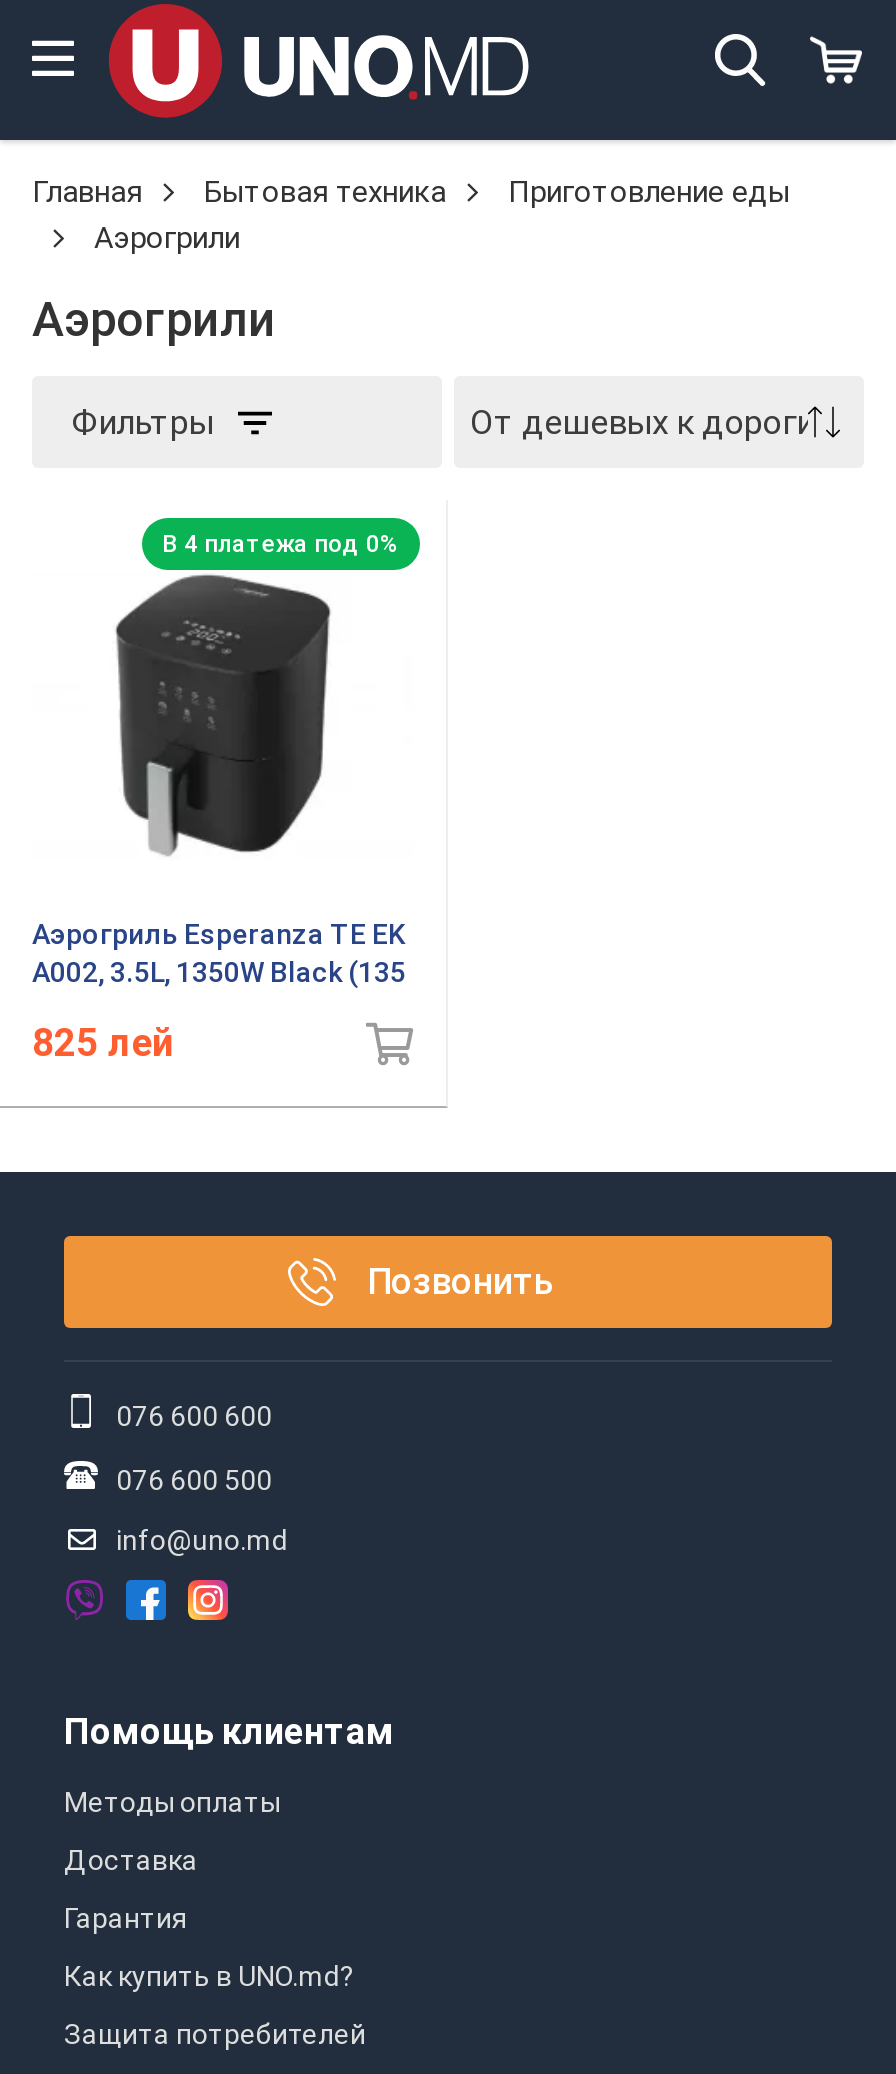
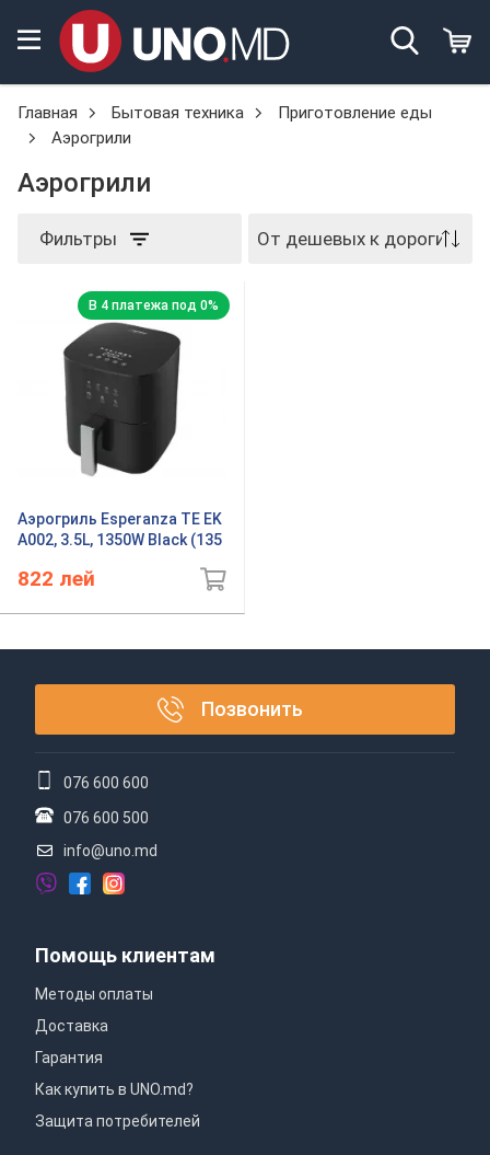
[32,1020,174,1066] 825 лей -> [17,566,95,591] 822 лей

